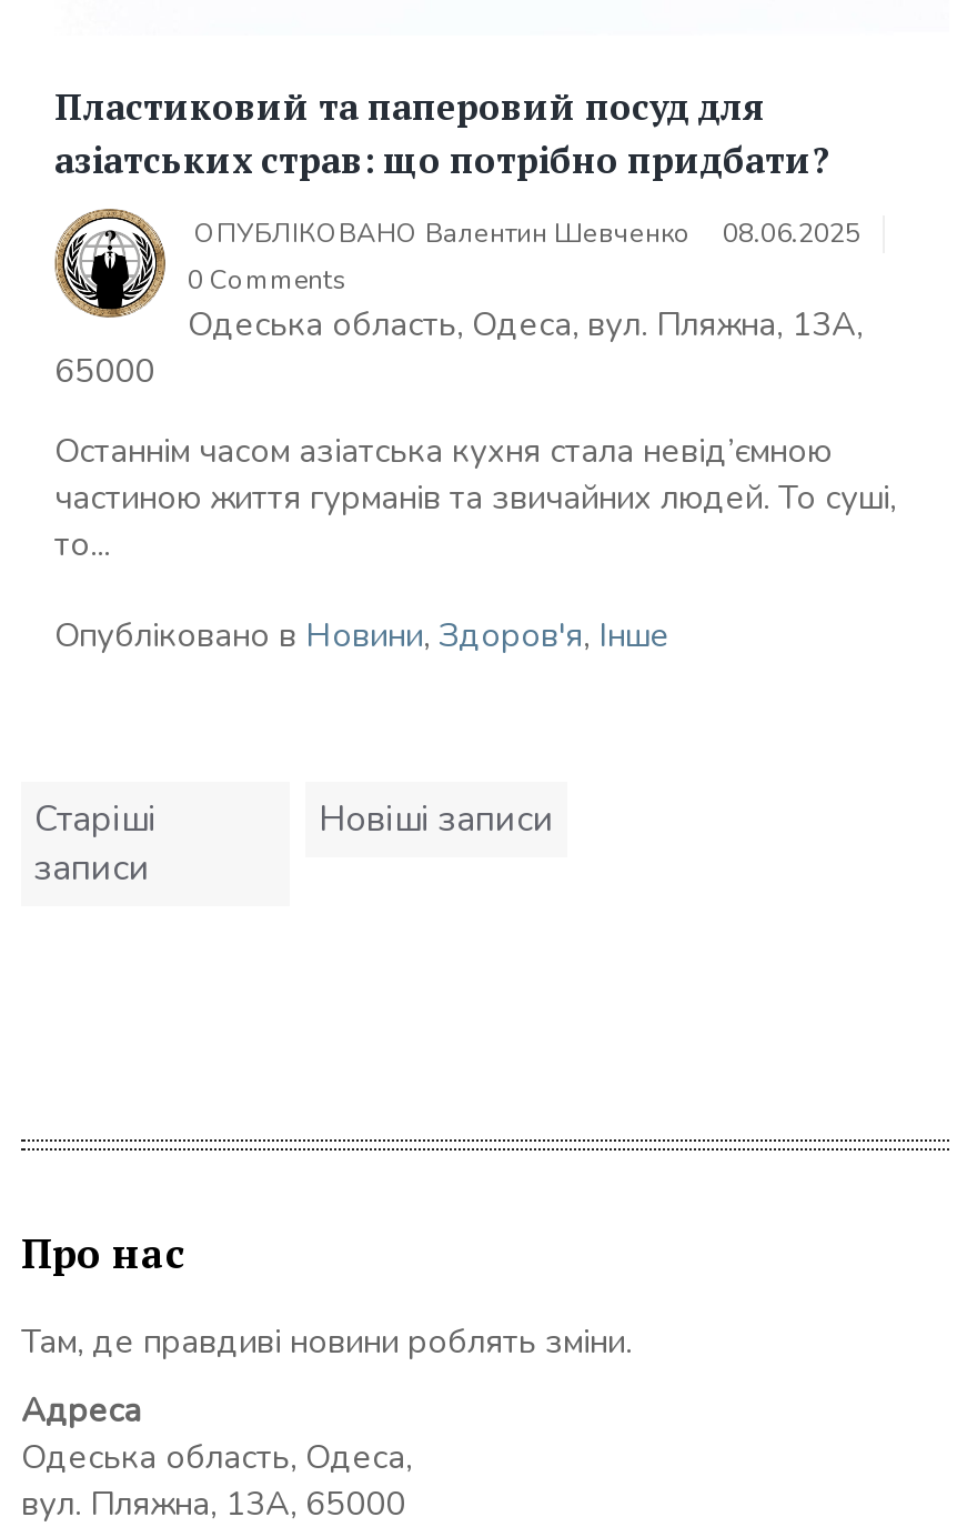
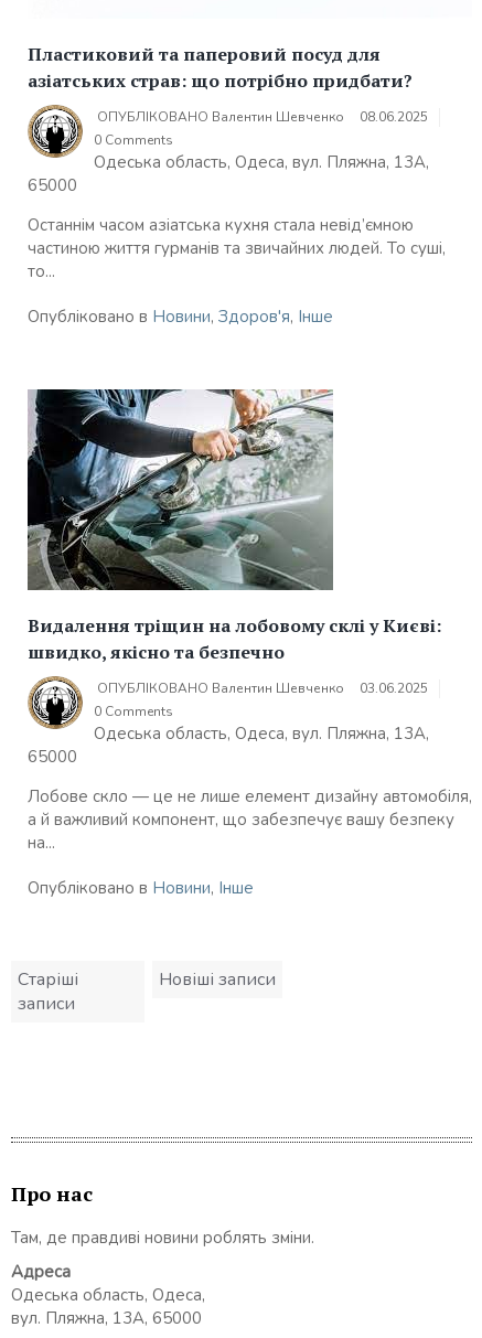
none -> [26,388,472,899] [image] | Видалення тріщин на лобовому склі у Києві: | швидко, якісно та безпечно | ОПУБЛІКОВАНО Валентин Шевченко | 03.06.2025 | 0 Comments | Одеська область, Одеса, вул. Пляжна, 13А, | 65000 | Лобове скло — це не лише елемент дизайну автомобіля, | а й важливий компонент, що забезпечує вашу безпеку | на... | Опубліковано в Новини, Інше

